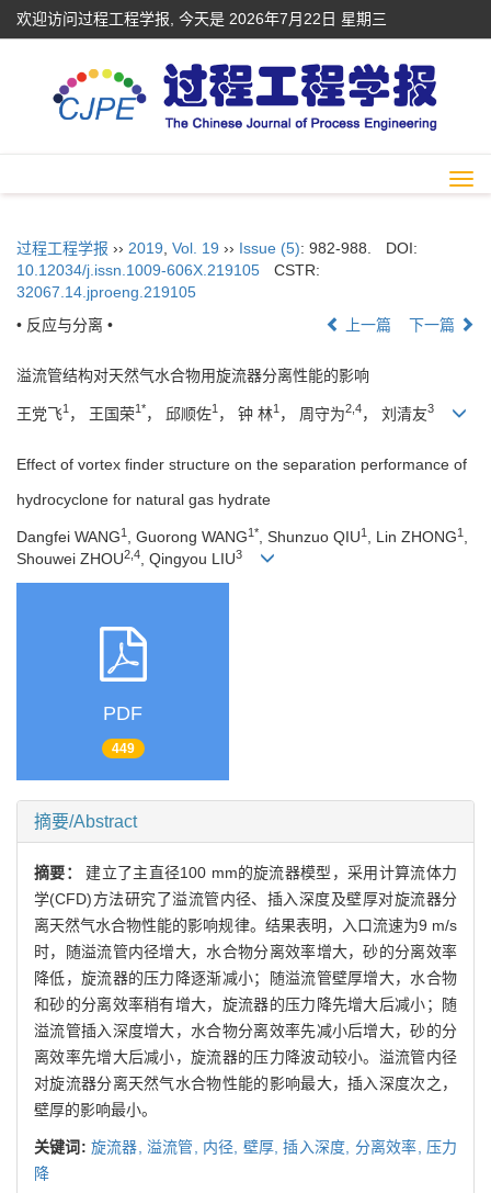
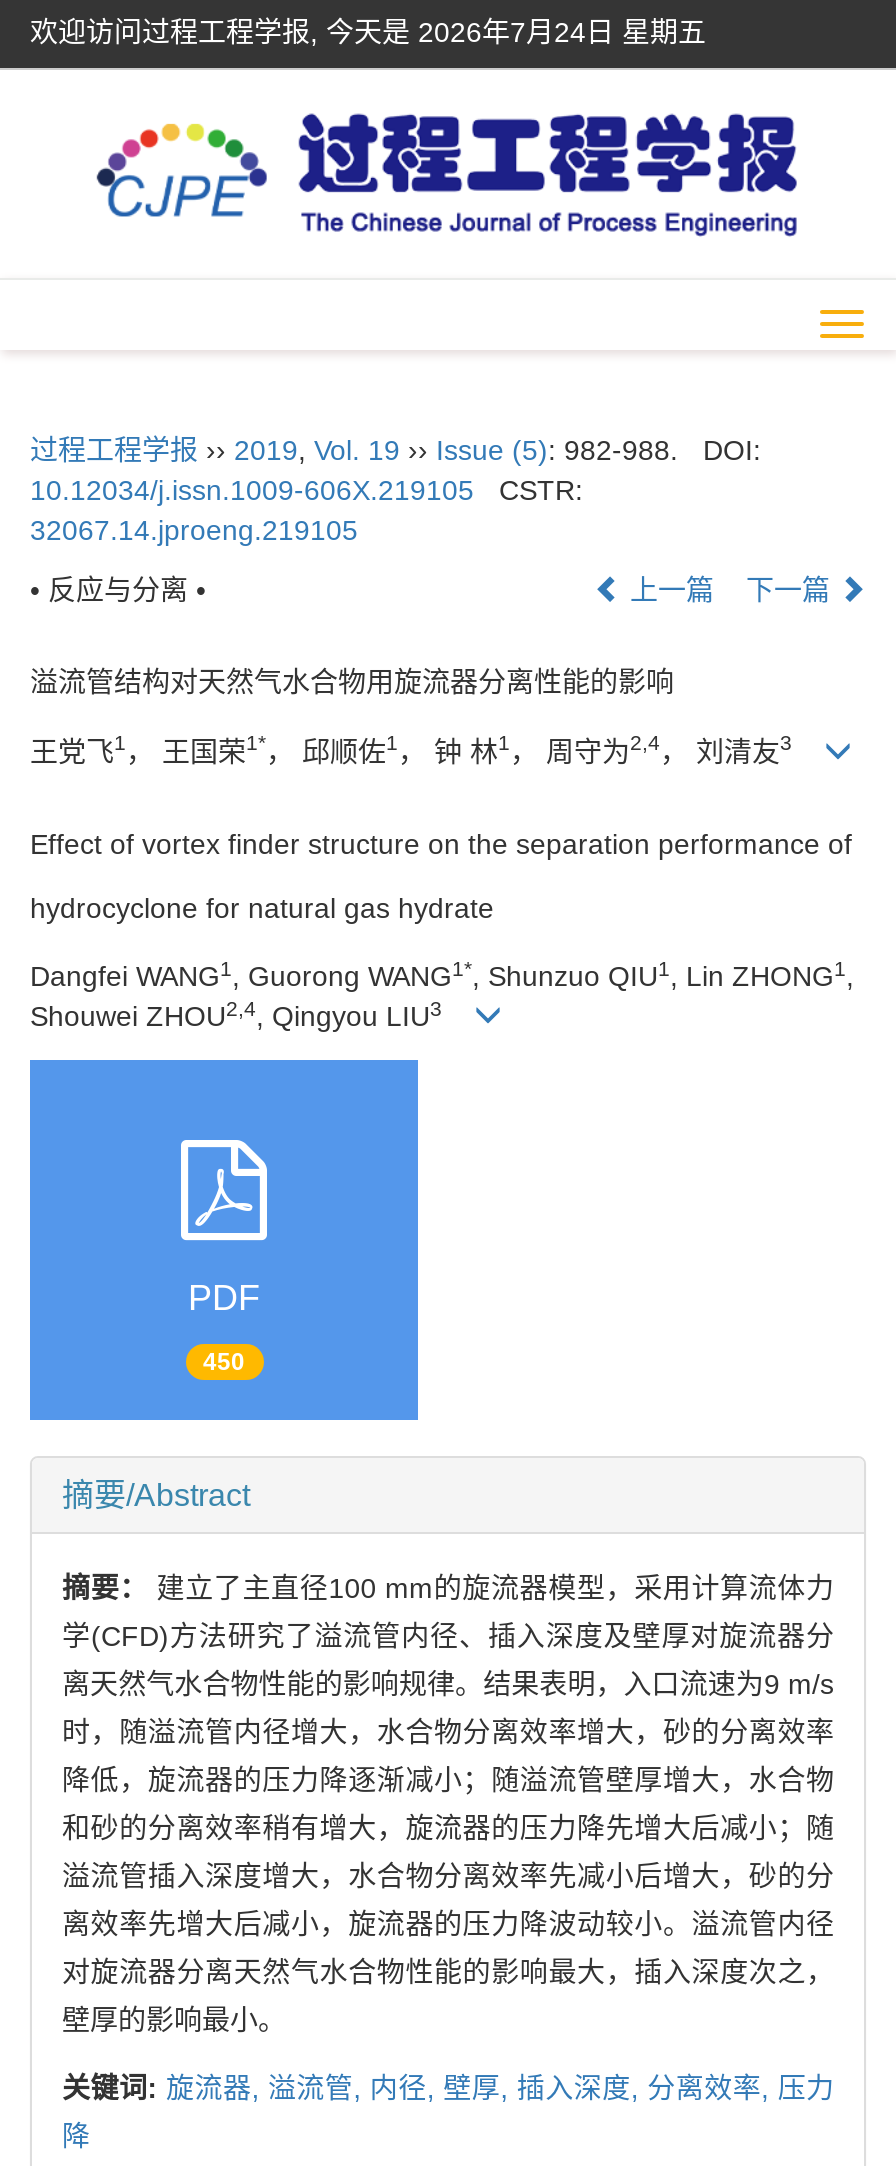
[16,10,387,27] 欢迎访问过程工程学报, 今天是2026年7月22日 星期三 -> [30,16,706,48] 欢迎访问过程工程学报, 今天是2026年7月24日 星期五
[111,740,134,756] 449 -> [203,1347,245,1375] 450

